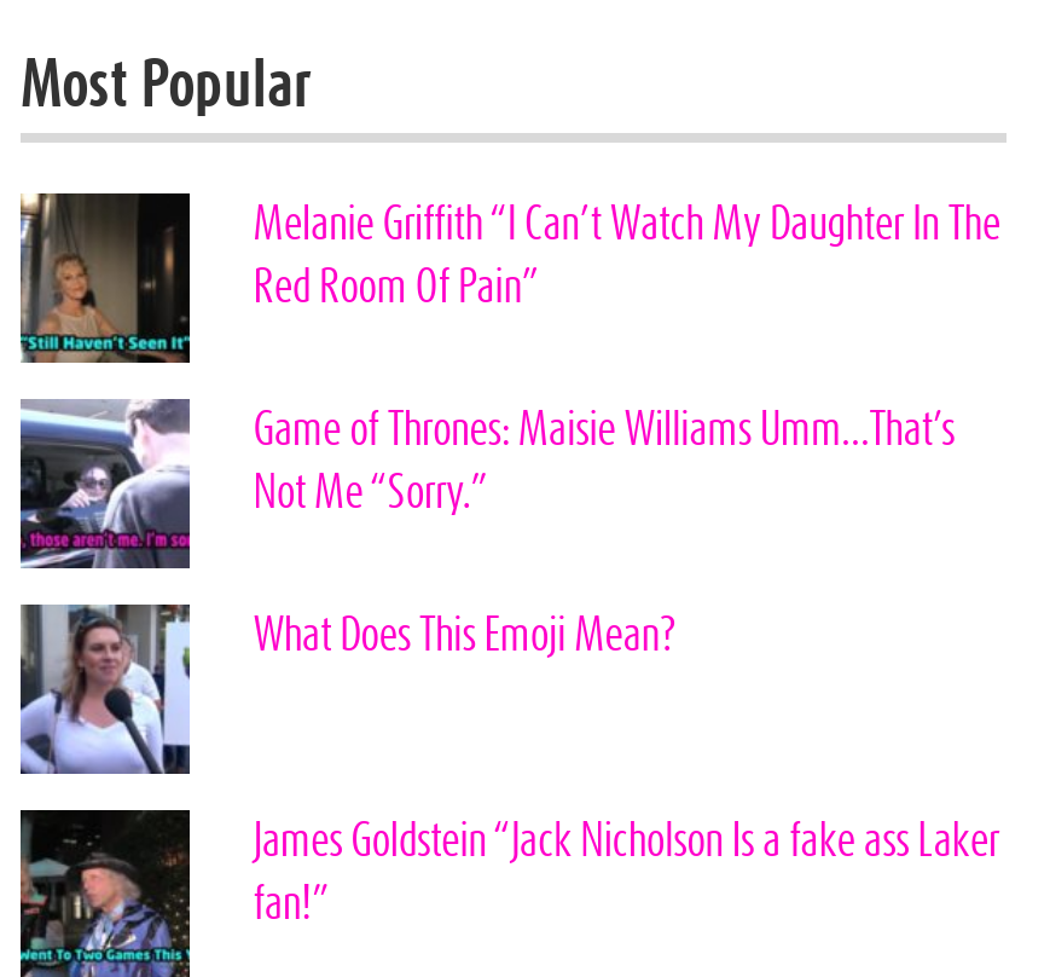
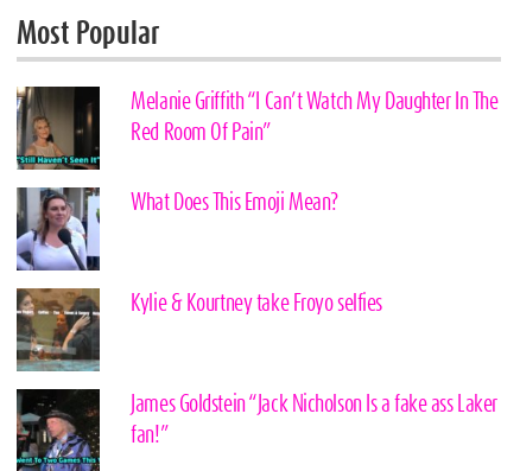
[18,399,954,571] [image] | Game of Thrones: Maisie Williams Umm…That’s | Not Me “Sorry.” -> none
moved [16,600,675,779] -> [14,185,338,273]: [image] | What Does This Emoji Mean?
none -> [17,287,382,371] [image] | Kylie & Kourtney take Froyo selfies

